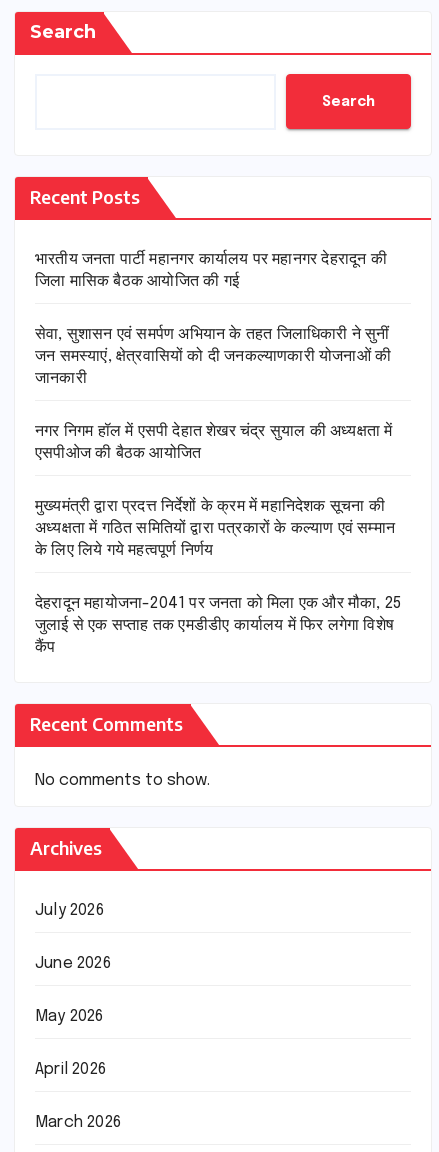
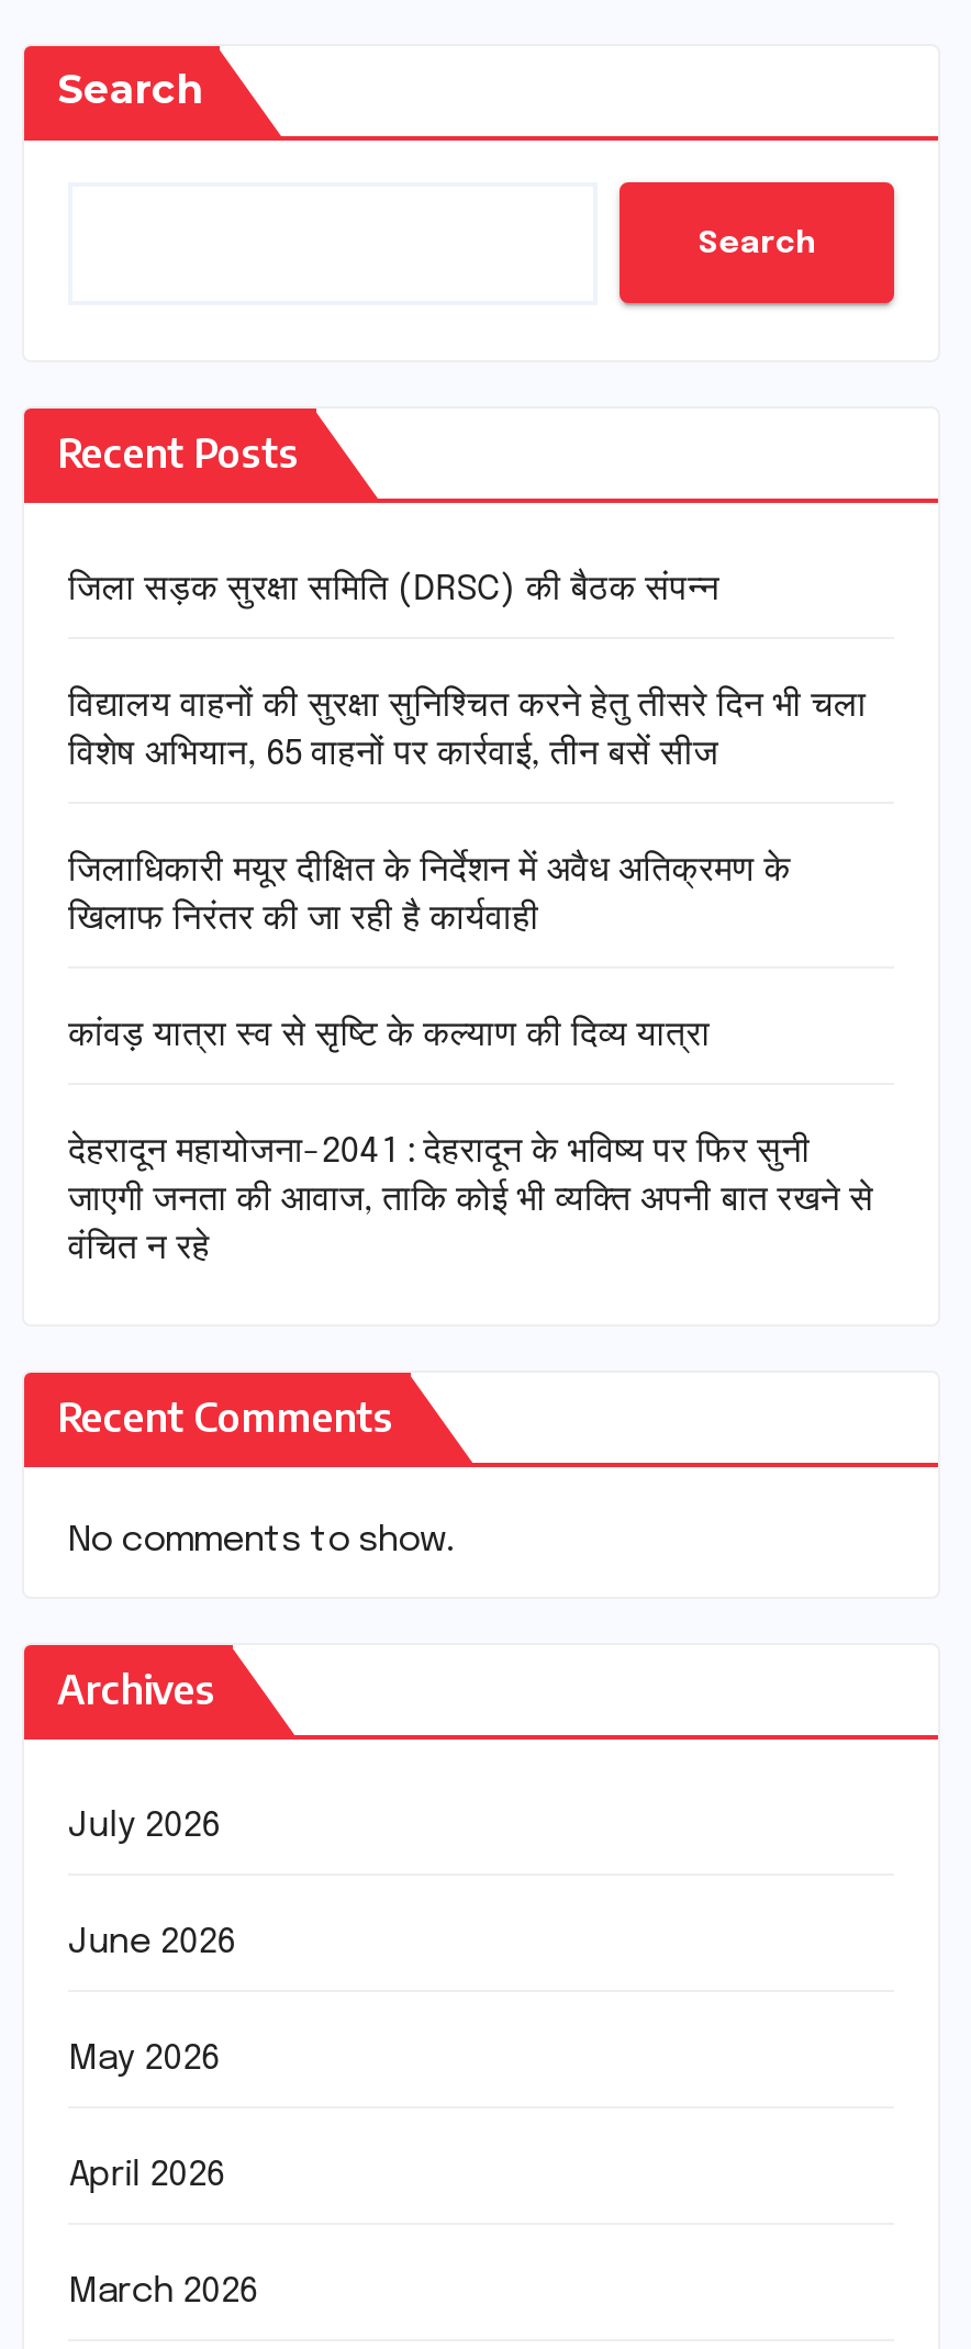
[35,251,387,290] भारतीय जनता पार्टी महानगर कार्यालय पर महानगर देहरादून की | जिला मासिक बैठक आयोजित की गई -> [68,572,719,609] जिला सड़क सुरक्षा समिति (DRSC) की बैठक संपन्न
[35,326,391,387] सेवा, सुशासन एवं समर्पण अभियान के तहत जिलाधिकारी ने सुनीं | जन समस्याएं, क्षेत्रवासियों को दी जनकल्याणकारी योजनाओं की | जानकारी -> [68,688,867,774] विद्यालय वाहनों की सुरक्षा सुनिश्चित करने हेतु तीसरे दिन भी चला | विशेष अभियान, 65 वाहनों पर कार्रवाई, तीन बसें सीज
[35,423,392,462] नगर निगम हॉल में एसपी देहात शेखर चंद्र सुयाल की अध्यक्षता में | एसपीओज की बैठक आयोजित -> [68,853,791,939] जिलाधिकारी मयूर दीक्षित के निर्देशन में अवैध अतिक्रमण के | खिलाफ निरंतर की जा रही है कार्यवाही
[35,498,395,559] मुख्यमंत्री द्वारा प्रदत्त निर्देशों के क्रम में महानिदेशक सूचना की | अध्यक्षता में गठित समितियों द्वारा पत्रकारों के कल्याण एवं सम्मान | के लिए लिये गये महत्वपूर्ण निर्णय -> [68,1018,710,1055] कांवड़ यात्रा स्व से सृष्टि के कल्याण की दिव्य यात्रा
[35,595,401,656] देहरादून महायोजना-2041 पर जनता को मिला एक और मौका, 25 | जुलाई से एक सप्ताह तक एमडीडीए कार्यालय में फिर लगेगा विशेष | कैंप -> [68,1134,874,1268] देहरादून महायोजना-2041 : देहरादून के भविष्य पर फिर सुनी | जाएगी जनता की आवाज, ताकि कोई भी व्यक्ति अपनी बात रखने से | वंचित न रहे

